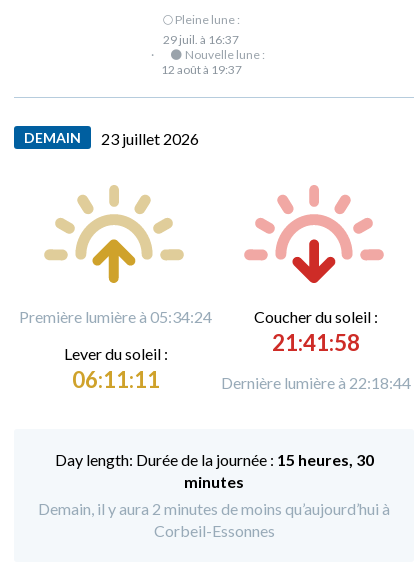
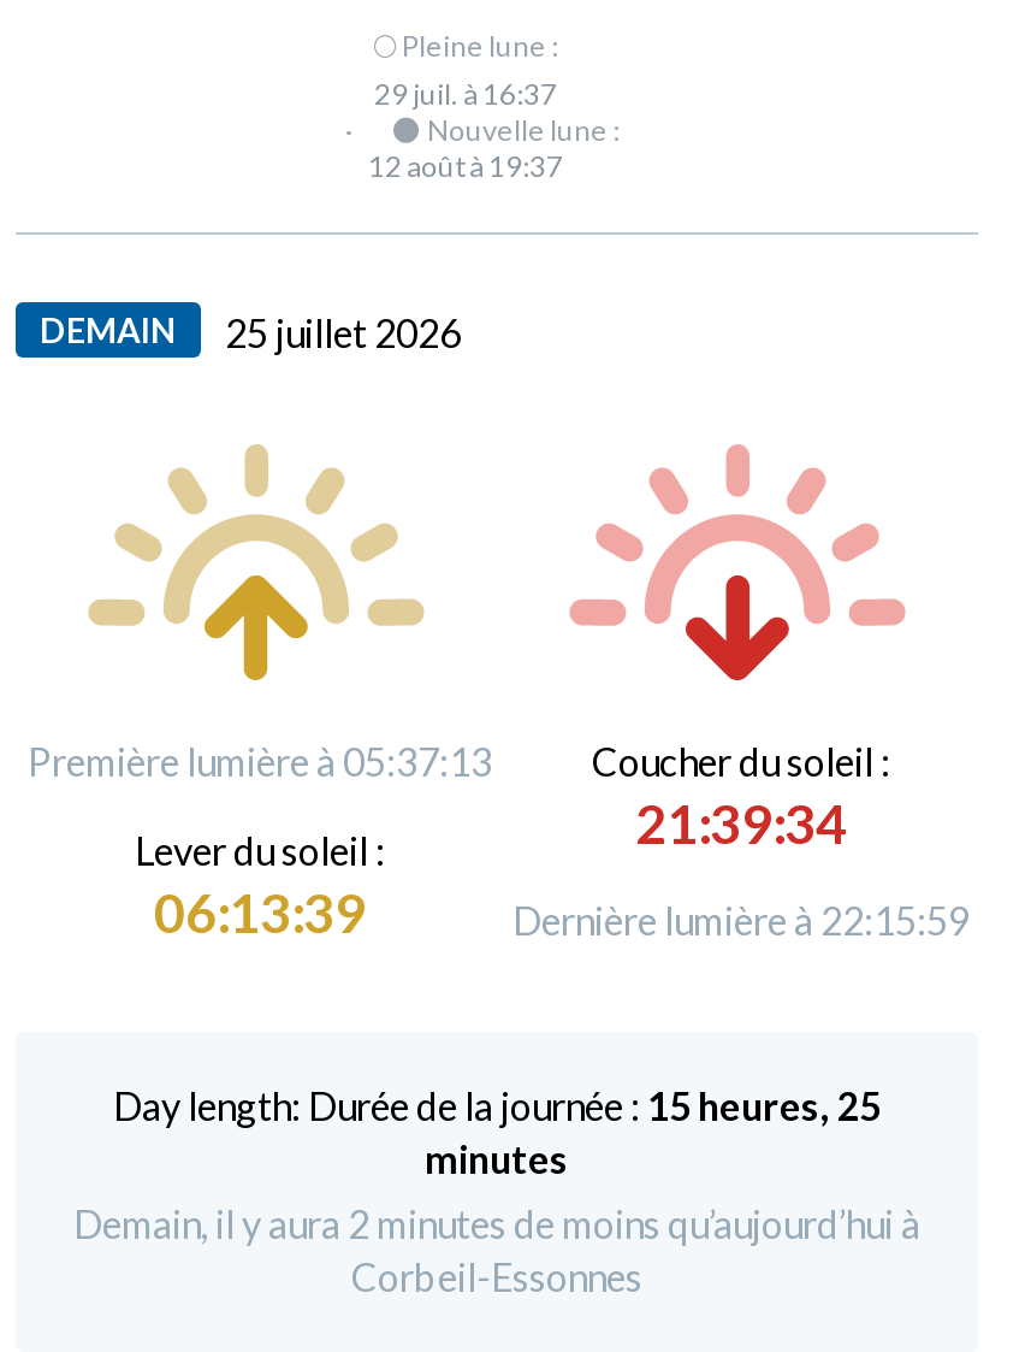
[24,129,199,148] DEMAIN 23 juillet 2026 -> [40,309,461,355] DEMAIN 25 juillet 2026
[19,307,212,326] Première lumière à 05:34:24 -> [28,738,492,784] Première lumière à 05:37:13
[271,329,359,356] 21:41:58 -> [635,791,847,856] 21:39:34
[71,366,159,393] 06:11:11 -> [154,880,366,945] 06:13:39
[220,373,410,392] Dernière lumière à 22:18:44 -> [512,897,970,943] Dernière lumière à 22:15:59
[135,450,373,469] Durée de la journée : 15 heures, 30 -> [308,1082,881,1128] Durée de la journée : 15 heures, 25

